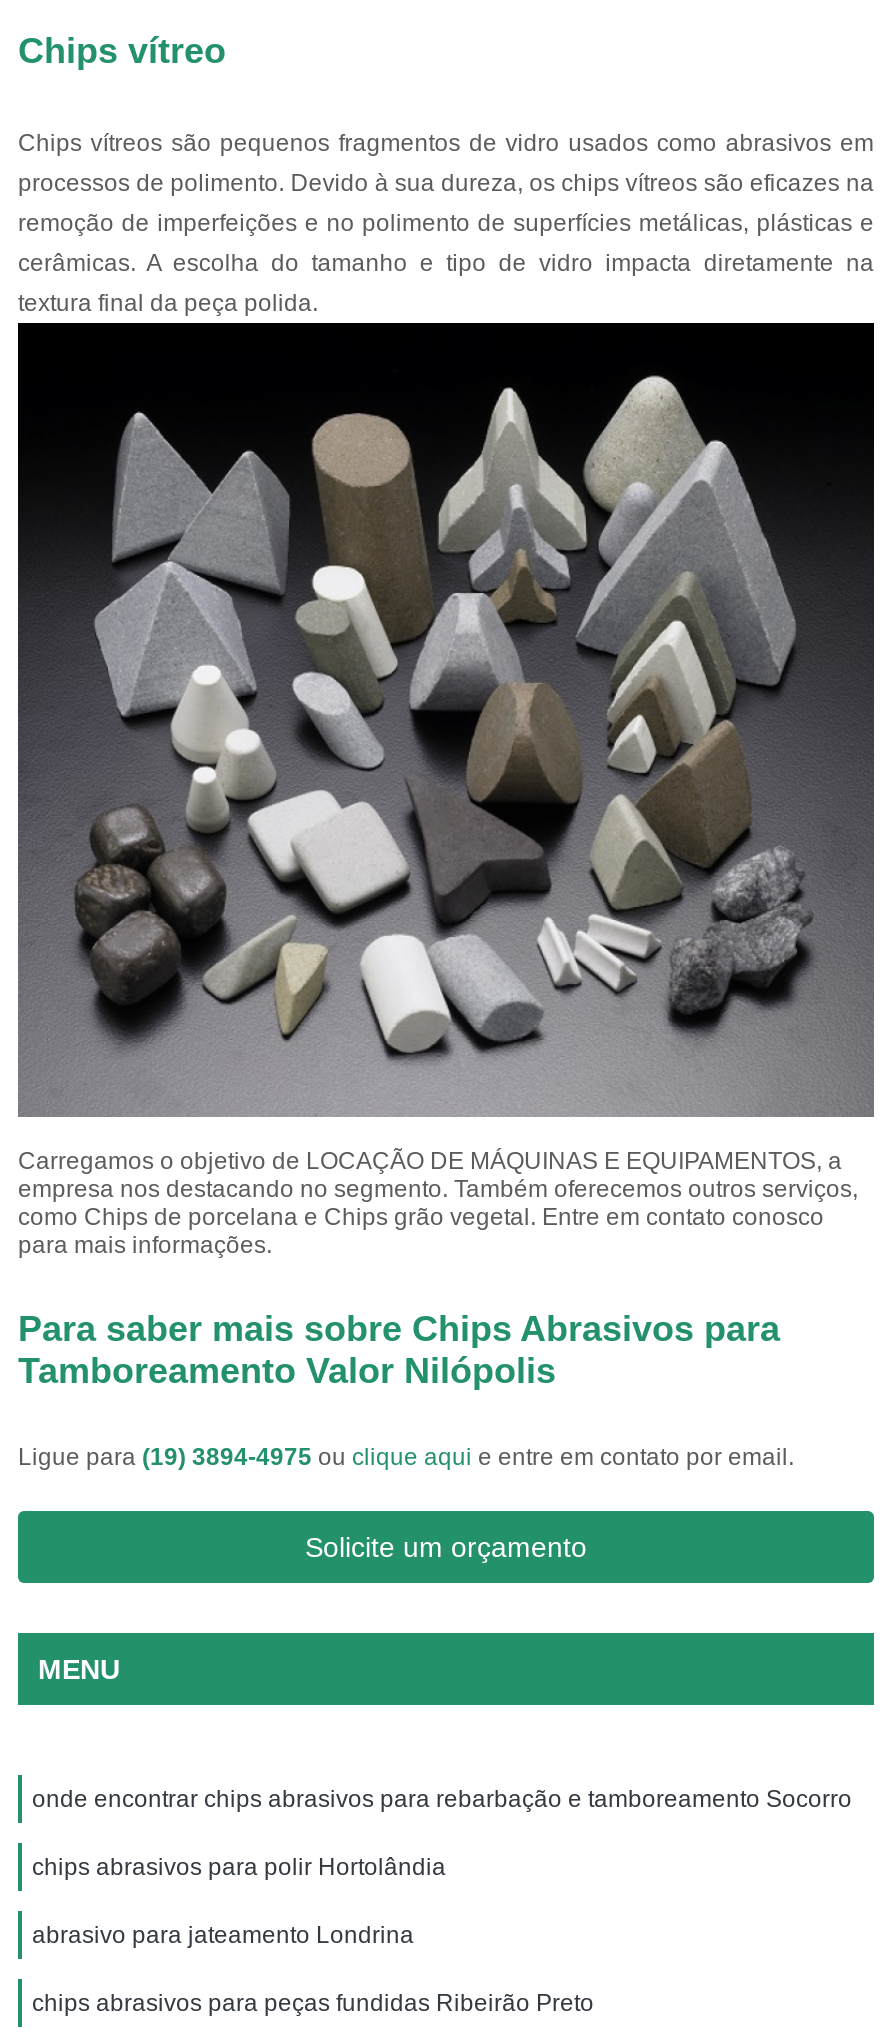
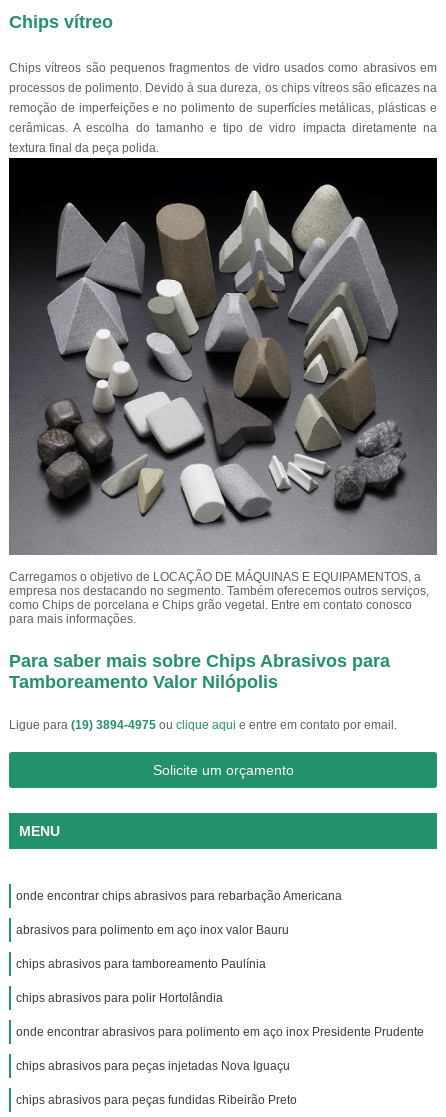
[32,1785,852,1813] onde encontrar chips abrasivos para rebarbação e tamboreamento Socorro -> [16,889,342,971] onde encontrar chips abrasivos para rebarbação Americana | abrasivos para polimento em aço inox valor Bauru | chips abrasivos para tamboreamento Paulínia
[32,1921,414,1949] abrasivo para jateamento Londrina -> [16,1025,424,1073] onde encontrar abrasivos para polimento em aço inox Presidente Prudente | chips abrasivos para peças injetadas Nova Iguaçu

